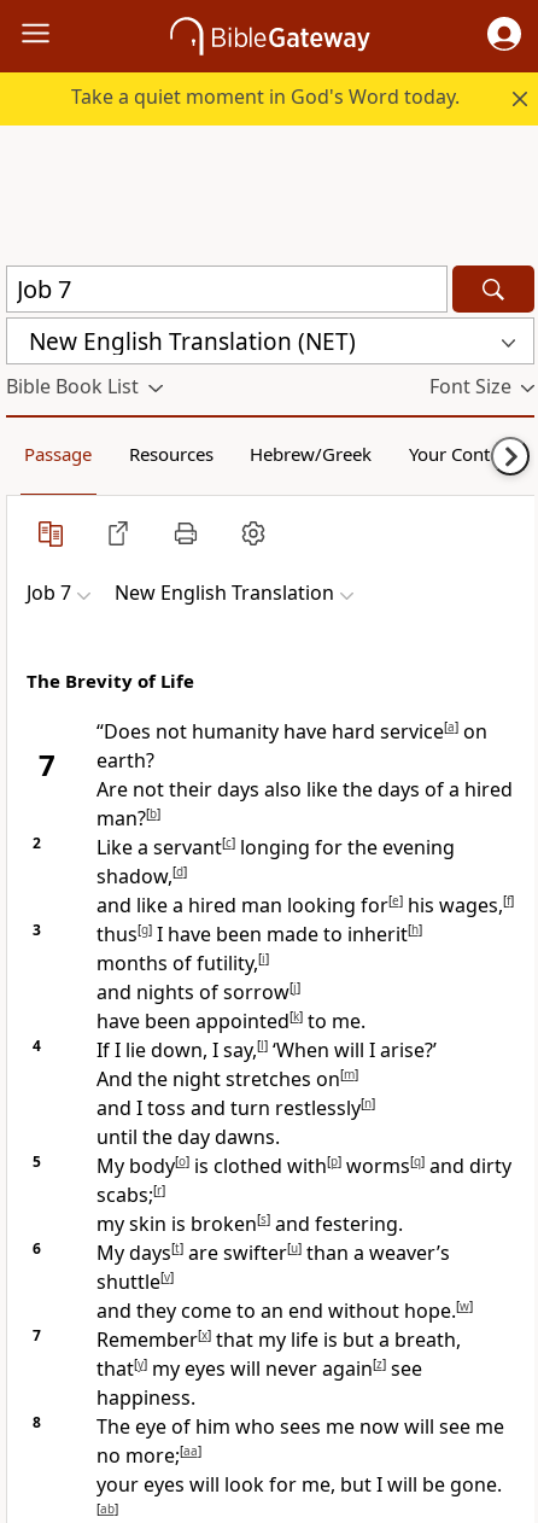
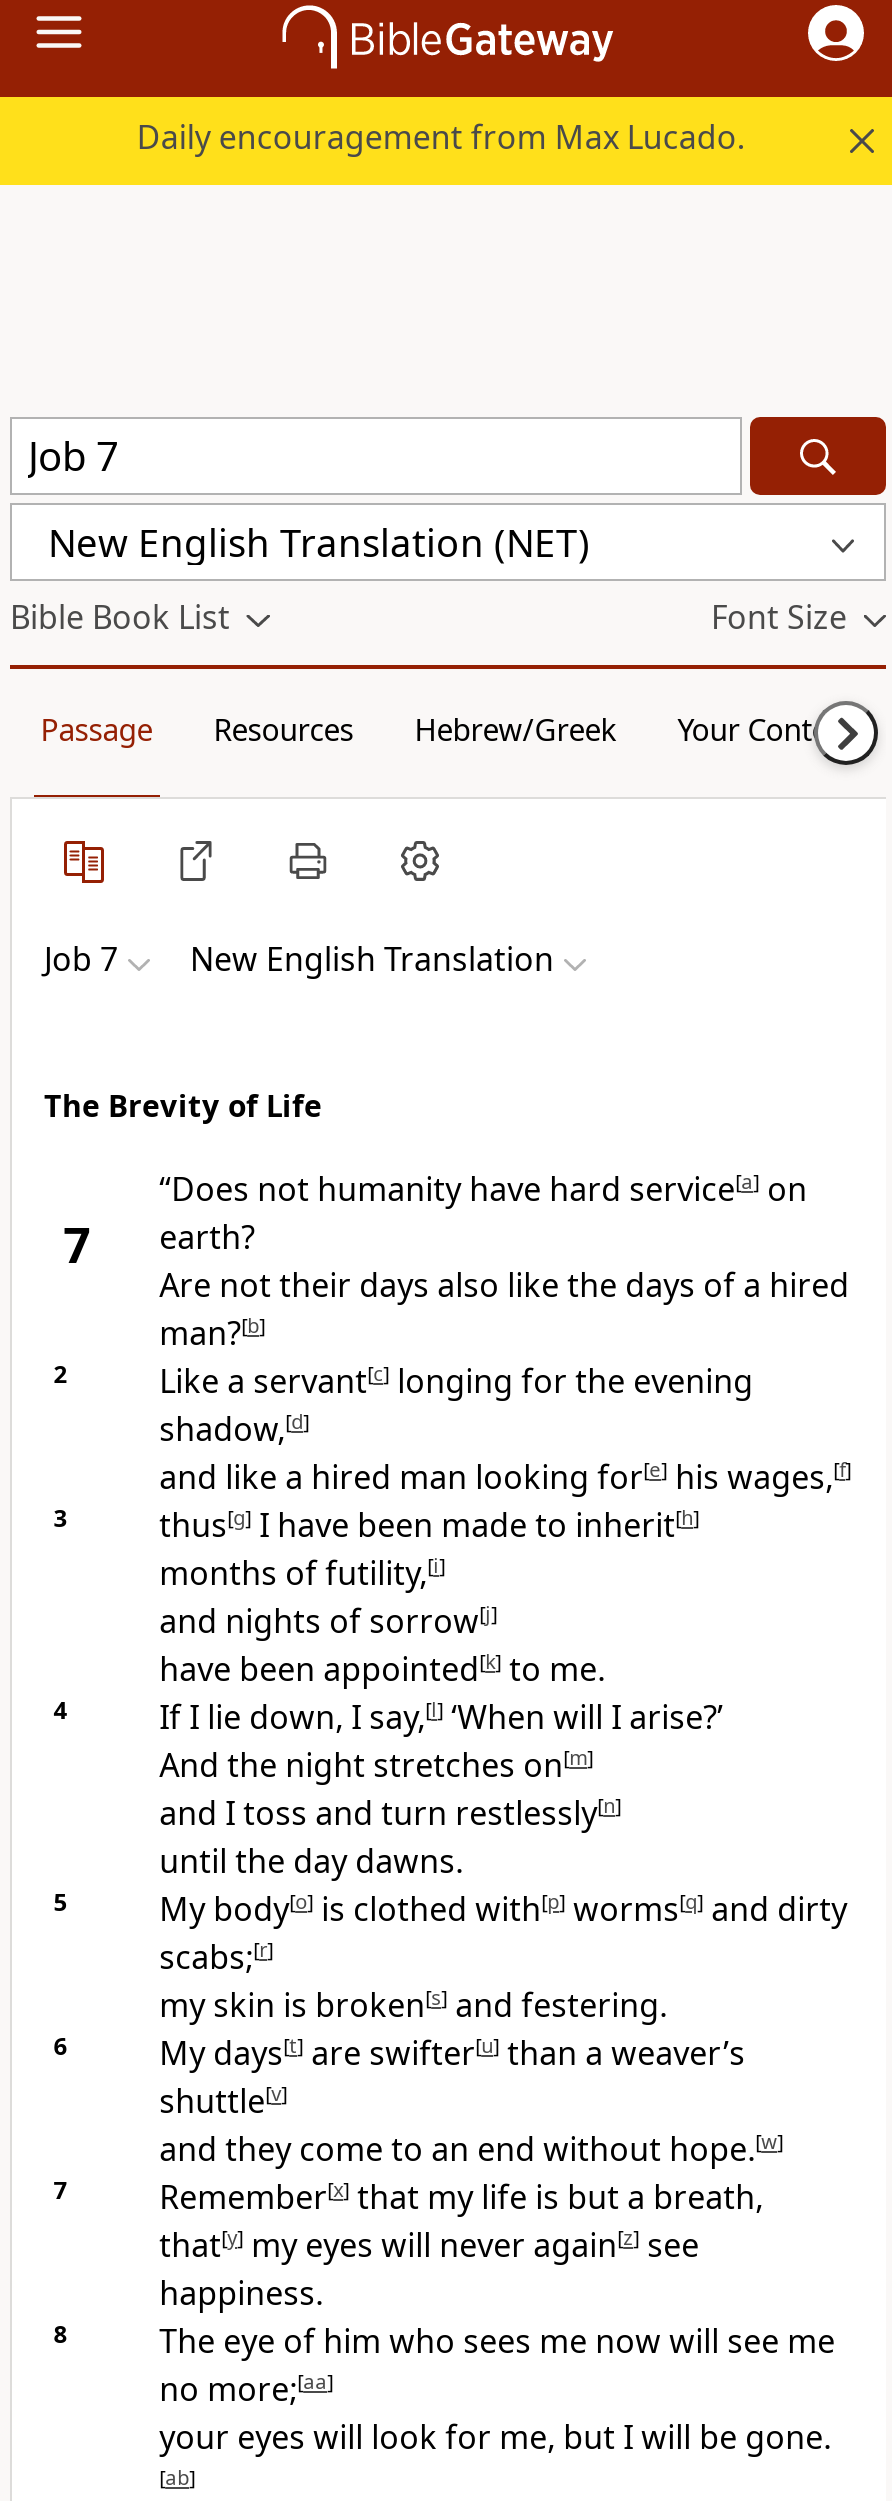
[72,83,460,110] Take a quiet moment in God's Word today. -> [137,115,745,159] Daily encouragement from Max Lucado.

